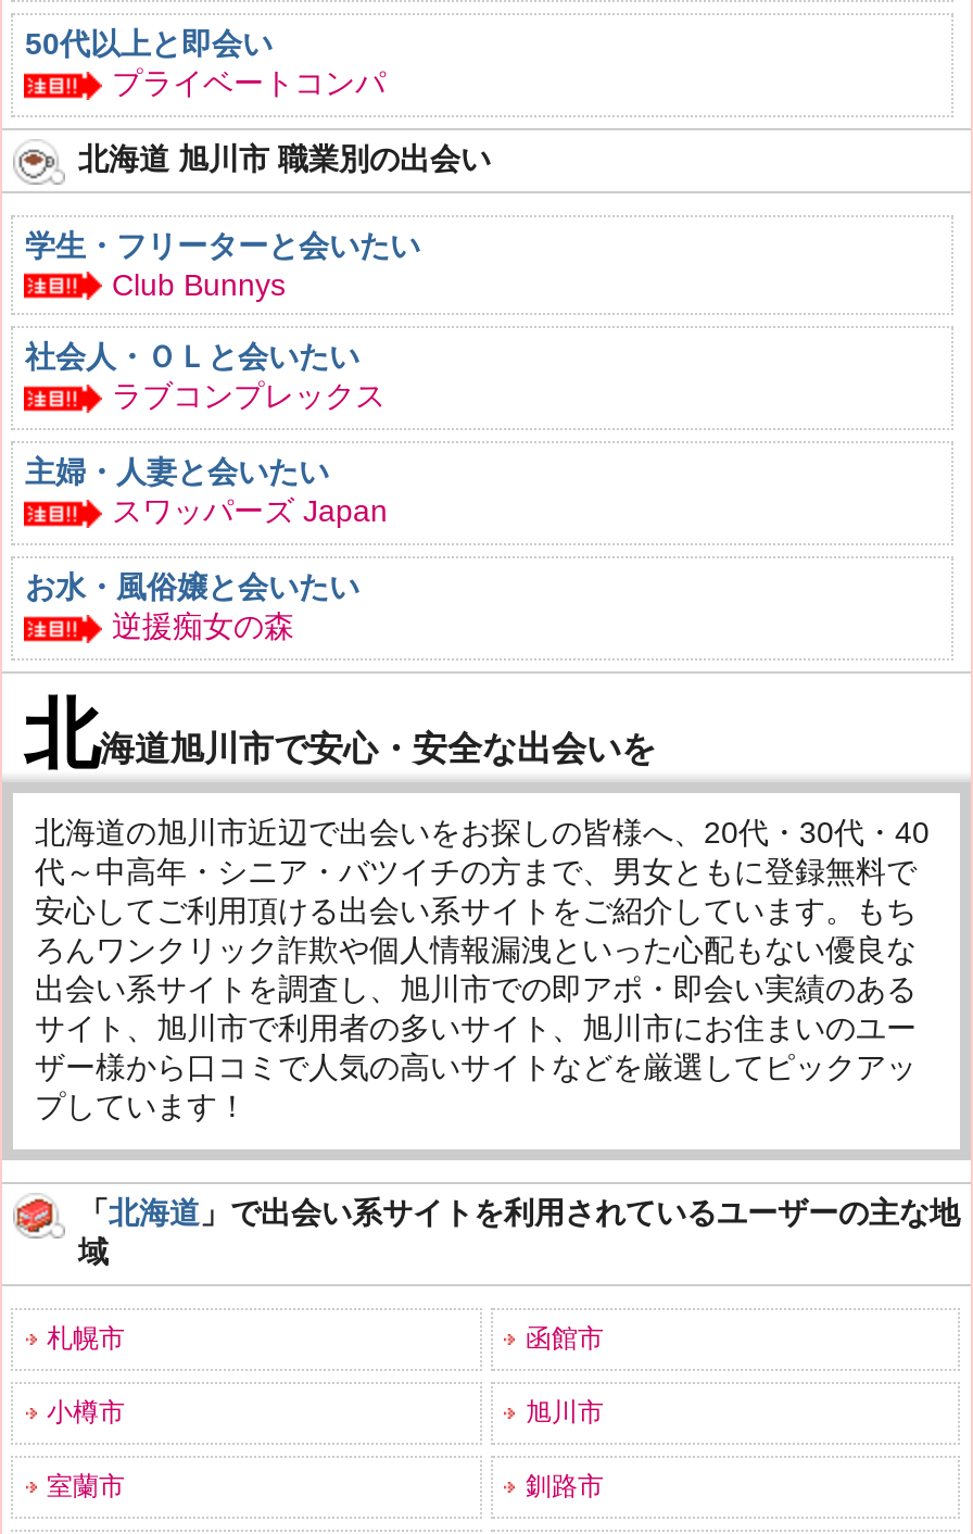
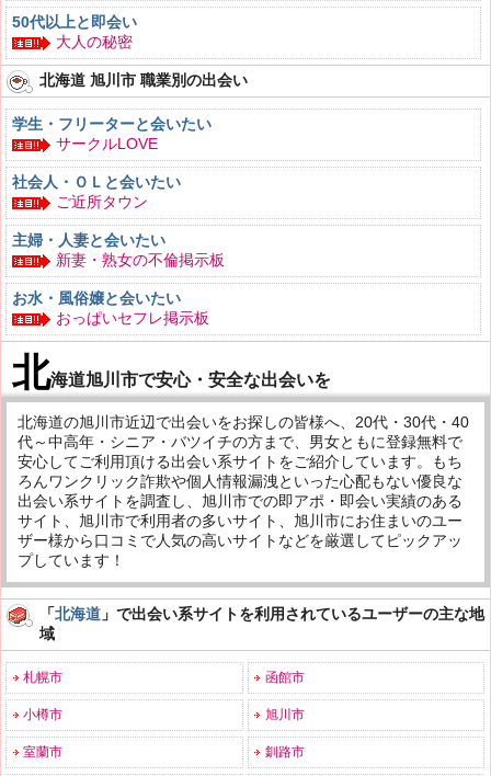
[112,66,386,100] プライベートコンパ -> [56,33,133,51] 大人の秘密
[112,268,286,302] Club Bunnys -> [56,135,158,153] サークルLOVE
[112,379,386,413] ラブコンプレックス -> [56,193,149,211] ご近所タウン
[112,494,388,528] スワッパーズ Japan -> [56,251,225,269] 新妻・熟女の不倫掲示板
[112,609,294,644] 逆援痴女の森 -> [56,309,210,327] おっぱいセフレ掲示板

